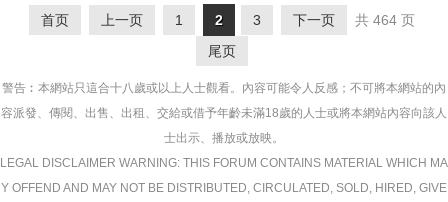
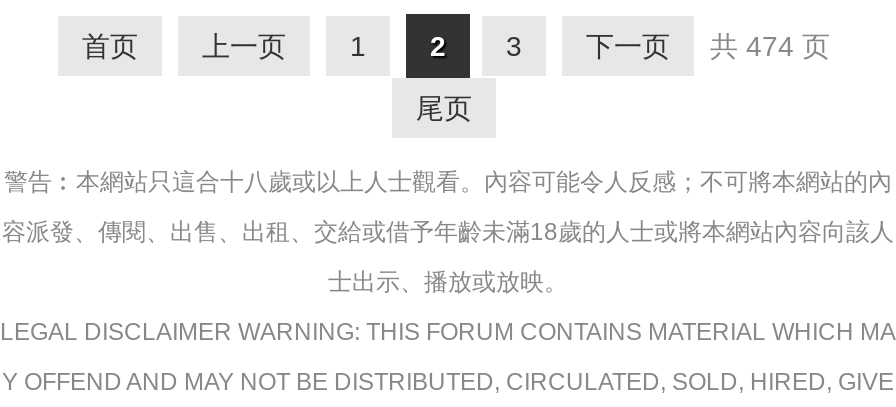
[41,12,419,28] 首页 上一页 1 2 3 下一页 共 464 页 -> [82,30,838,62] 首页 上一页 1 2 3 下一页 共 474 页

